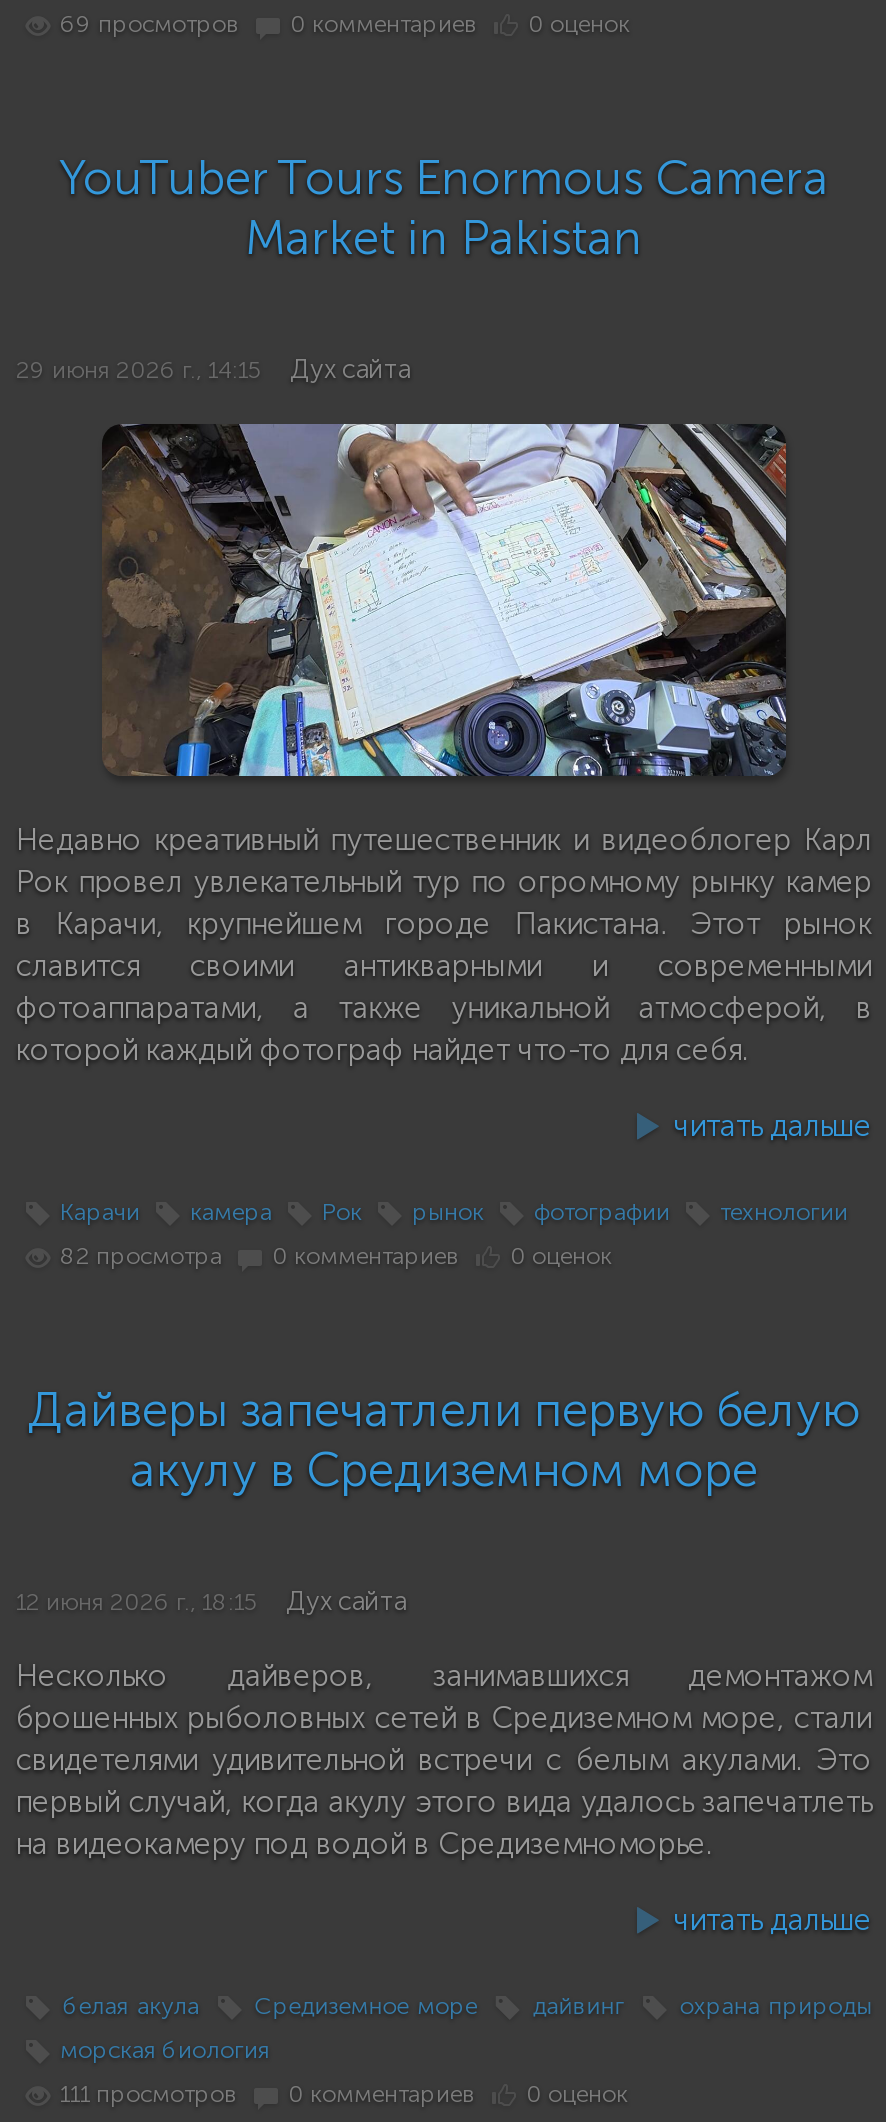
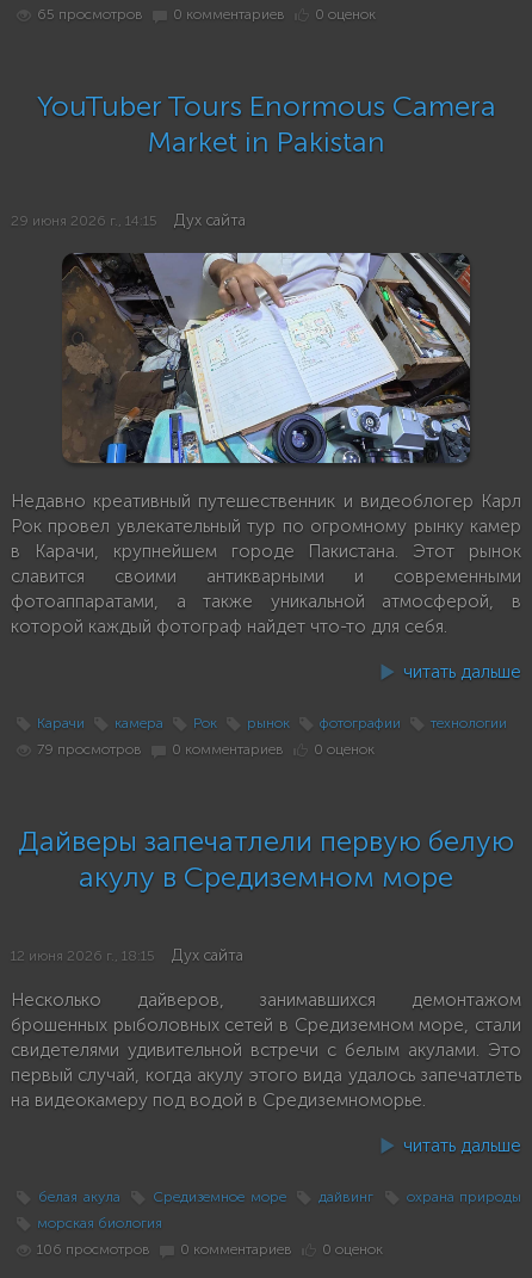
[54,9,240,37] 69 просмотров -> [33,5,143,22] 65 просмотров
[54,1242,612,1270] 82 просмотра 0 комментариев 0 оценок -> [33,741,375,758] 79 просмотров 0 комментариев 0 оценок
[54,2080,628,2108] 111 просмотров 0 комментариев 0 оценок -> [33,1241,383,1258] 106 просмотров 0 комментариев 0 оценок

